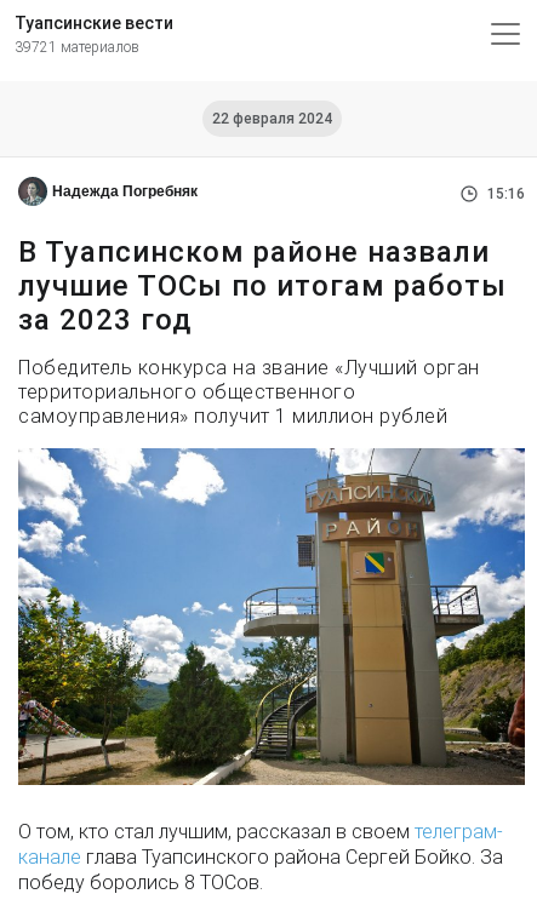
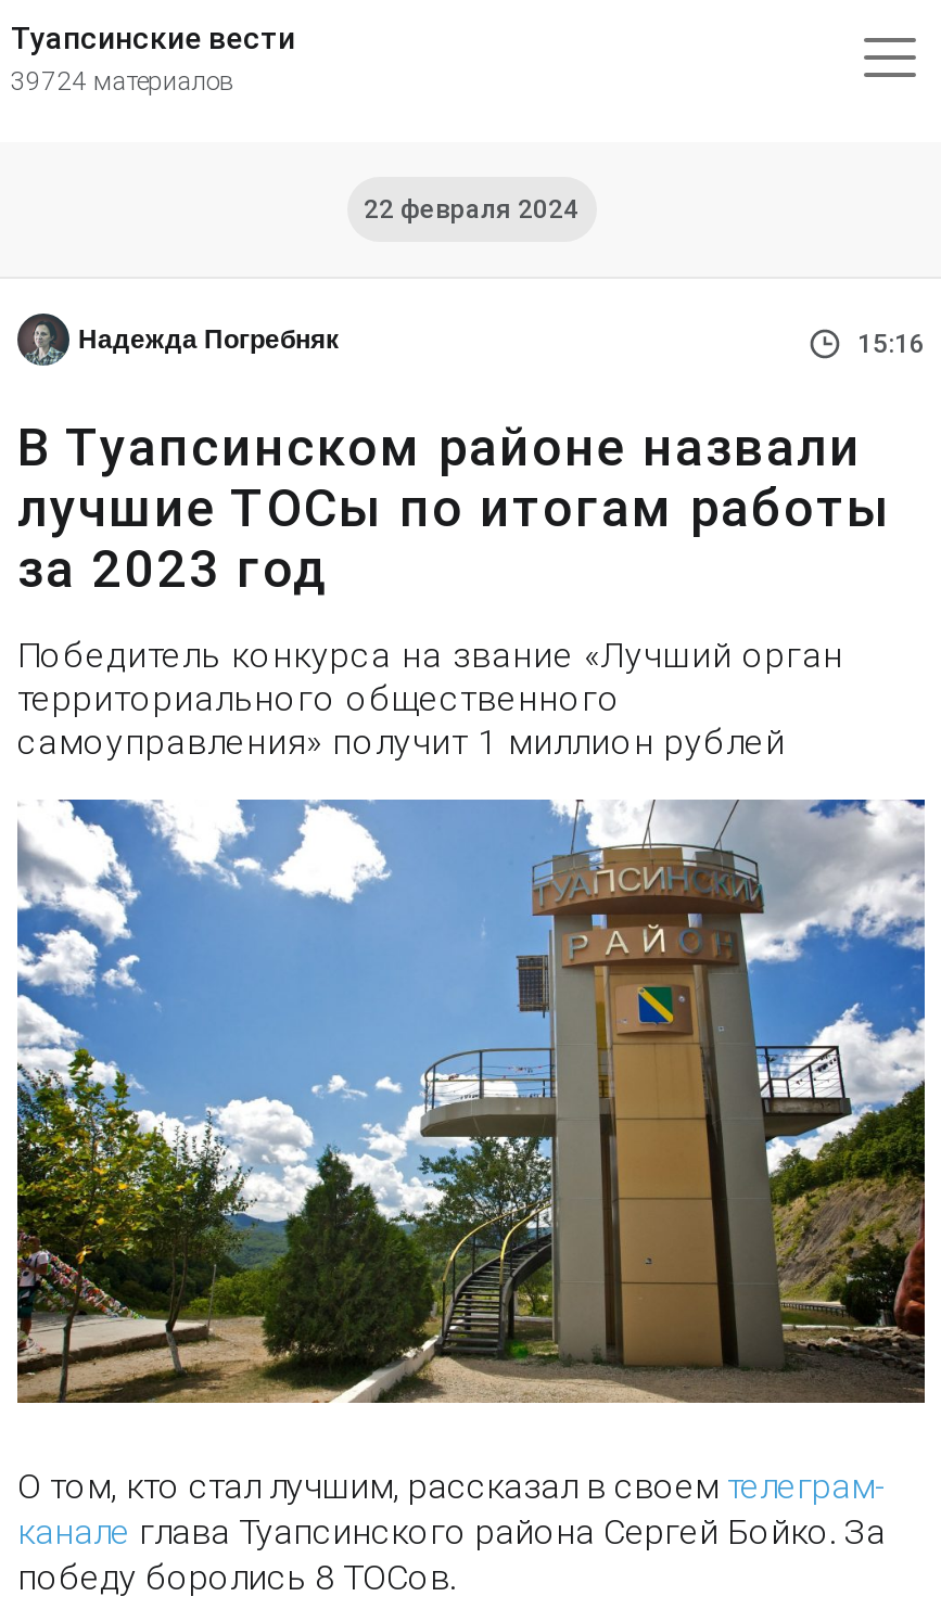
[15,39,139,56] 39721 материалов -> [11,66,234,97] 39724 материалов

